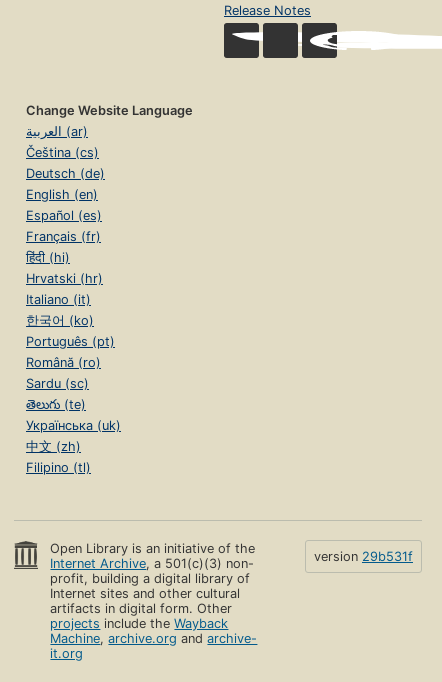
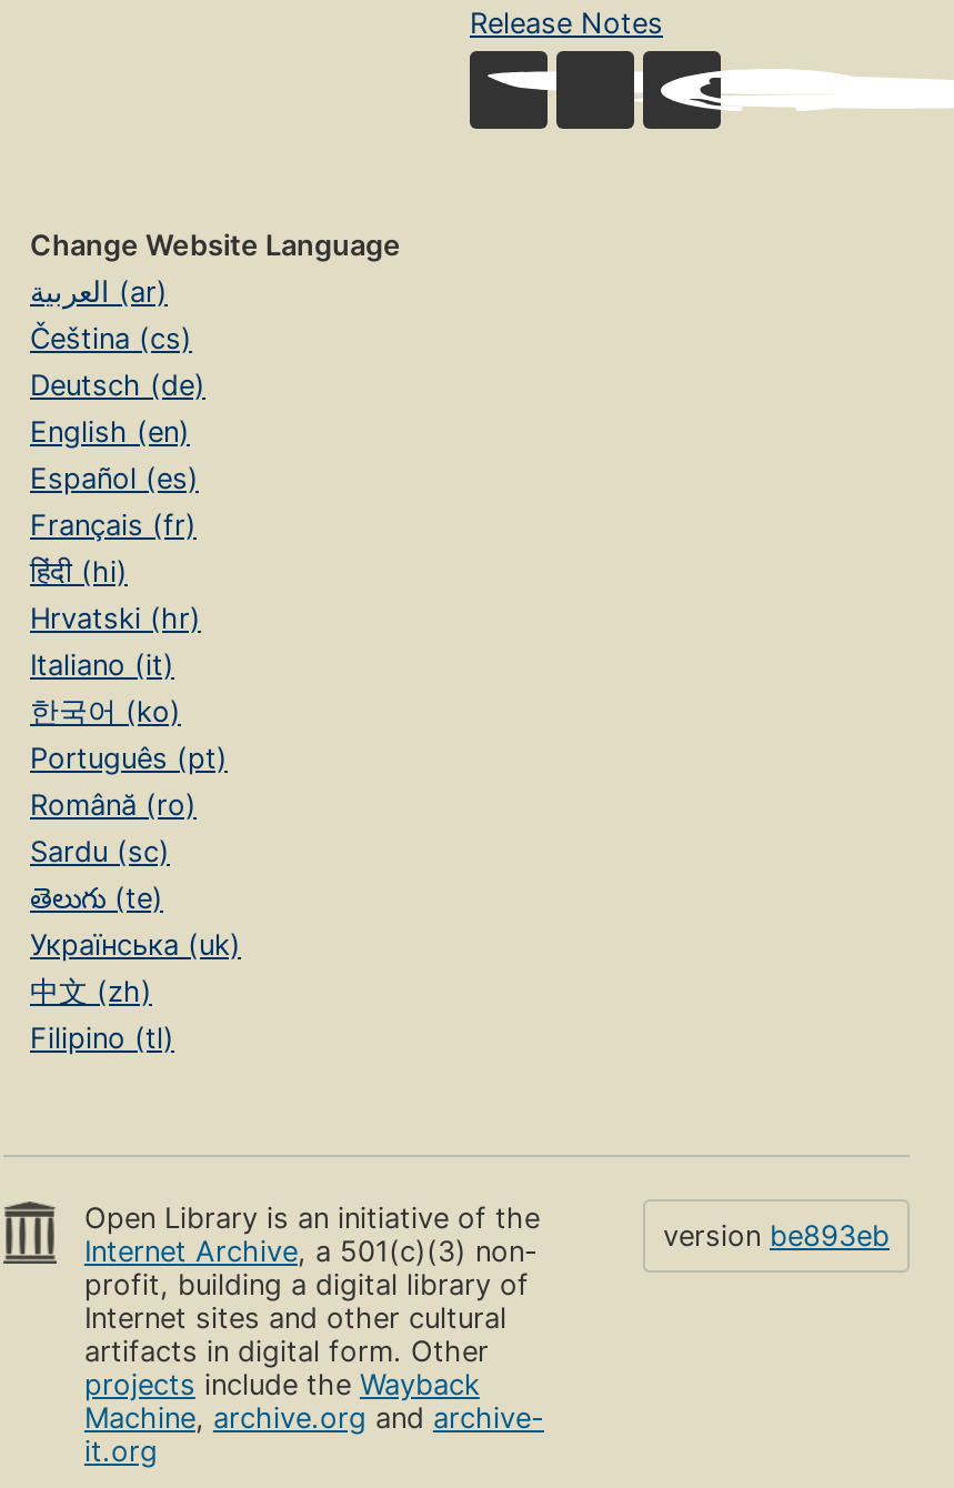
[314,549,413,564] version 29b531f -> [663,1220,890,1253] version be893eb

